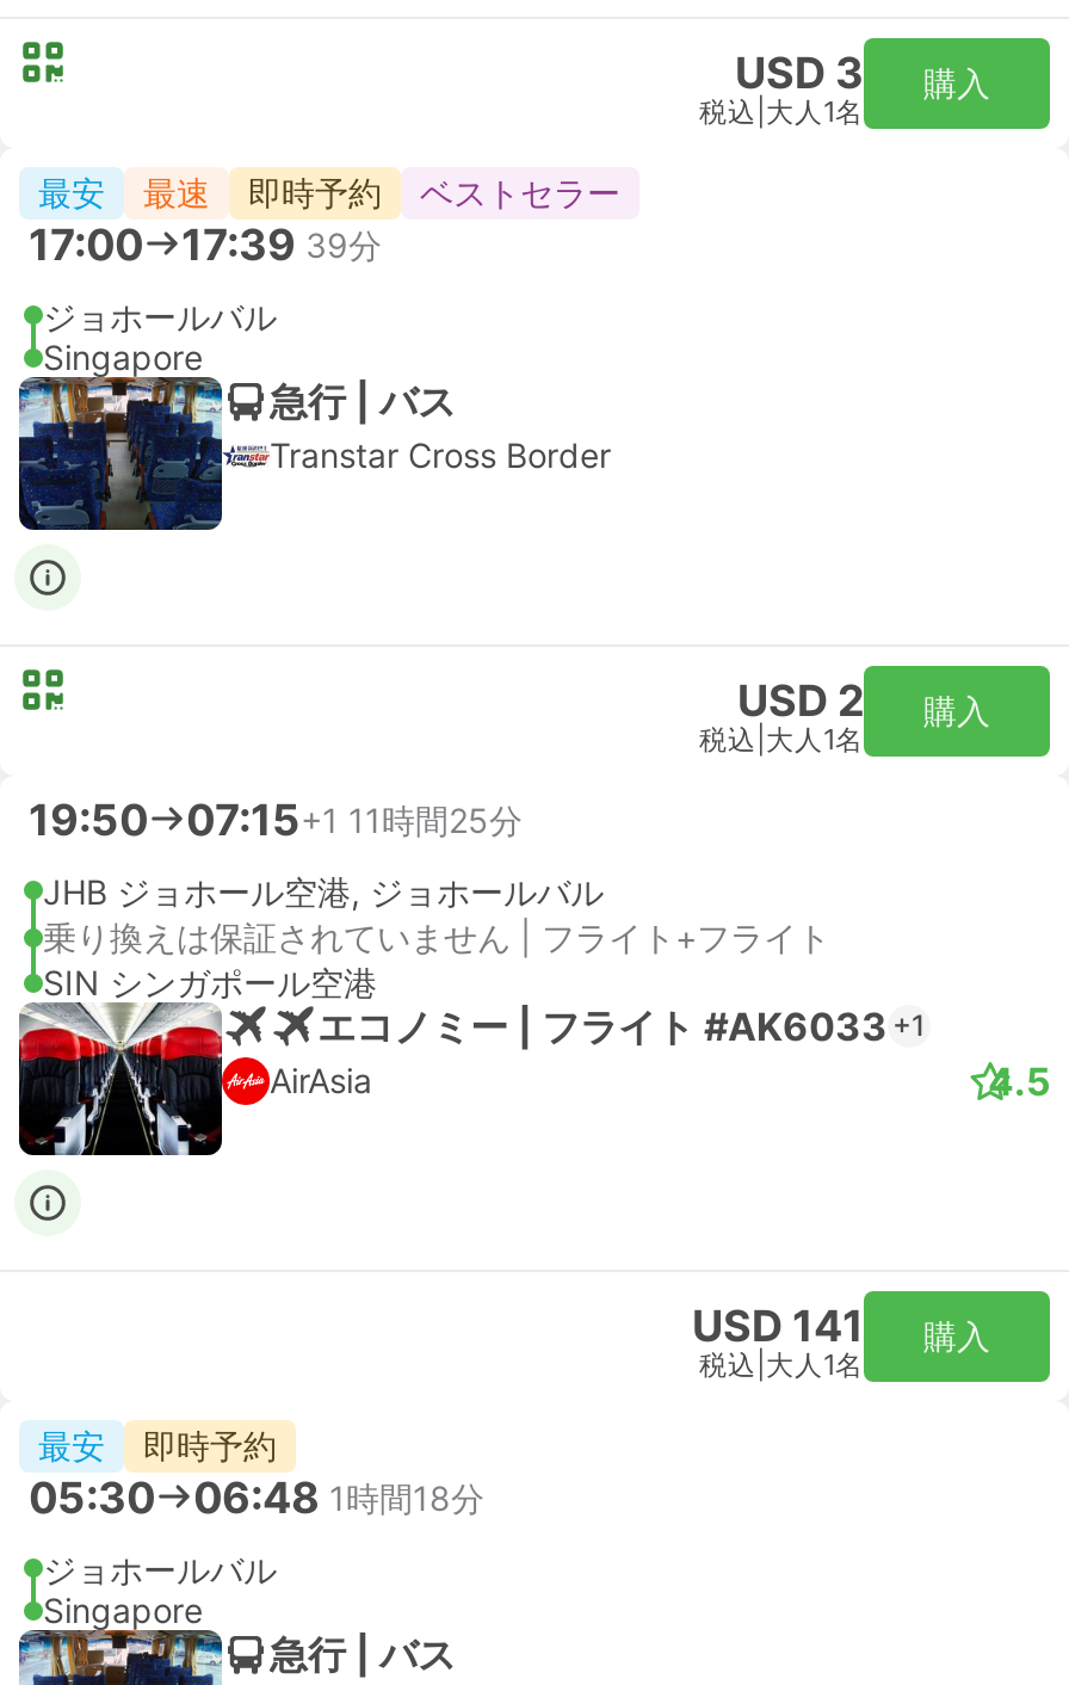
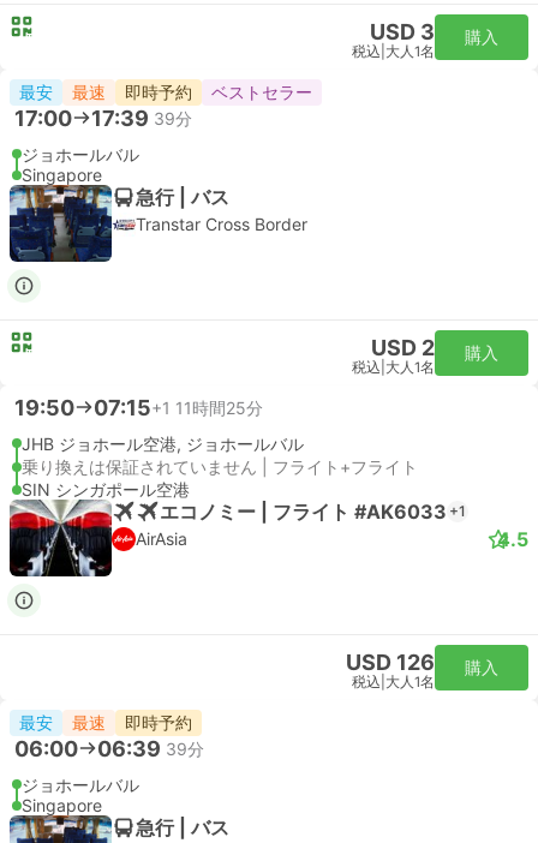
[692,1301,990,1356] USD 141 購入 -> [346,650,498,677] USD 126 購入
[29,1471,484,1522] 05:30 | 06:48 1時間18分 -> [14,736,204,761] 06:00 | 06:39 39分
none -> [72,712,106,733] 最速

